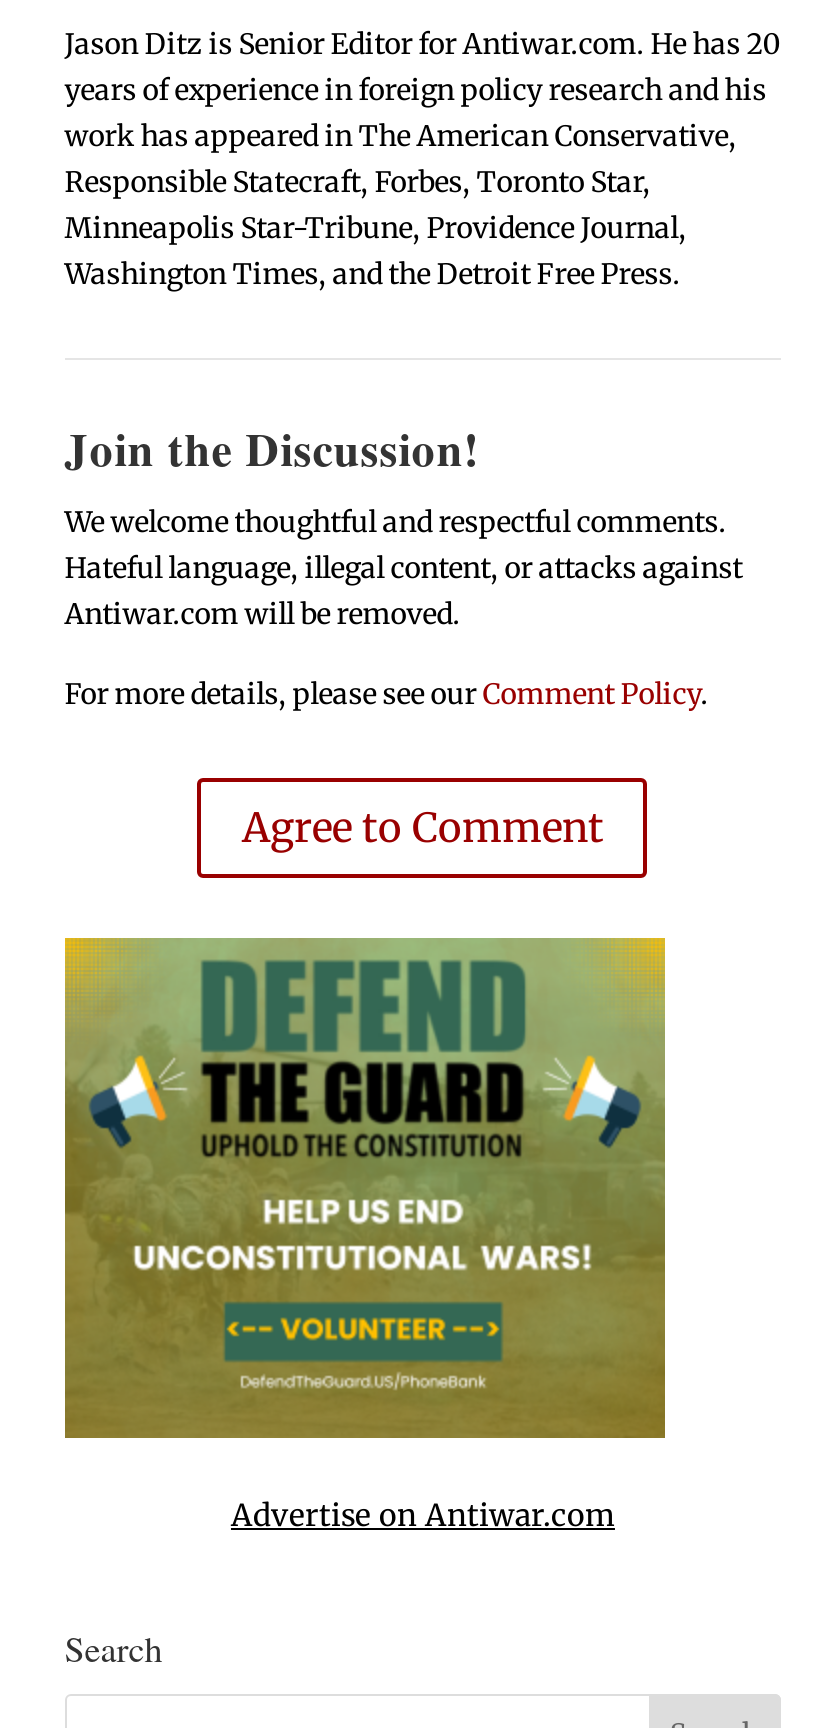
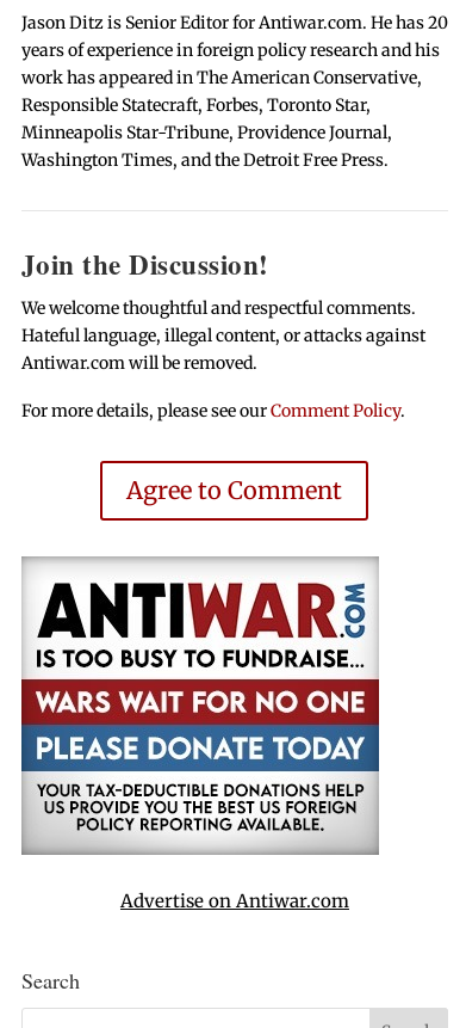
[63,936,667,1440] [image] -> [20,556,380,855] [image]

